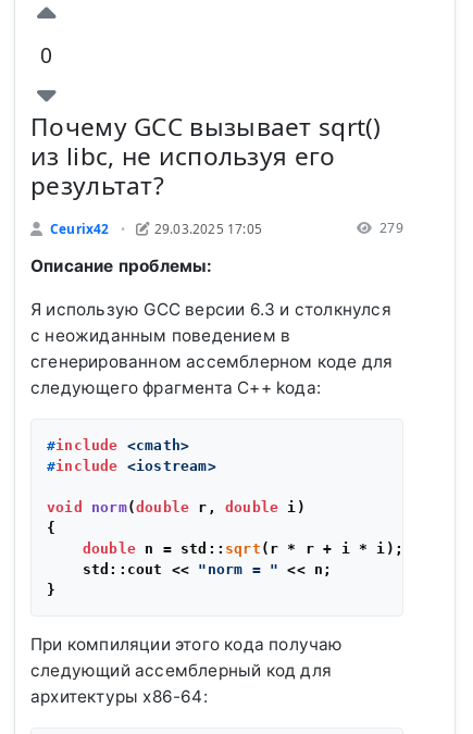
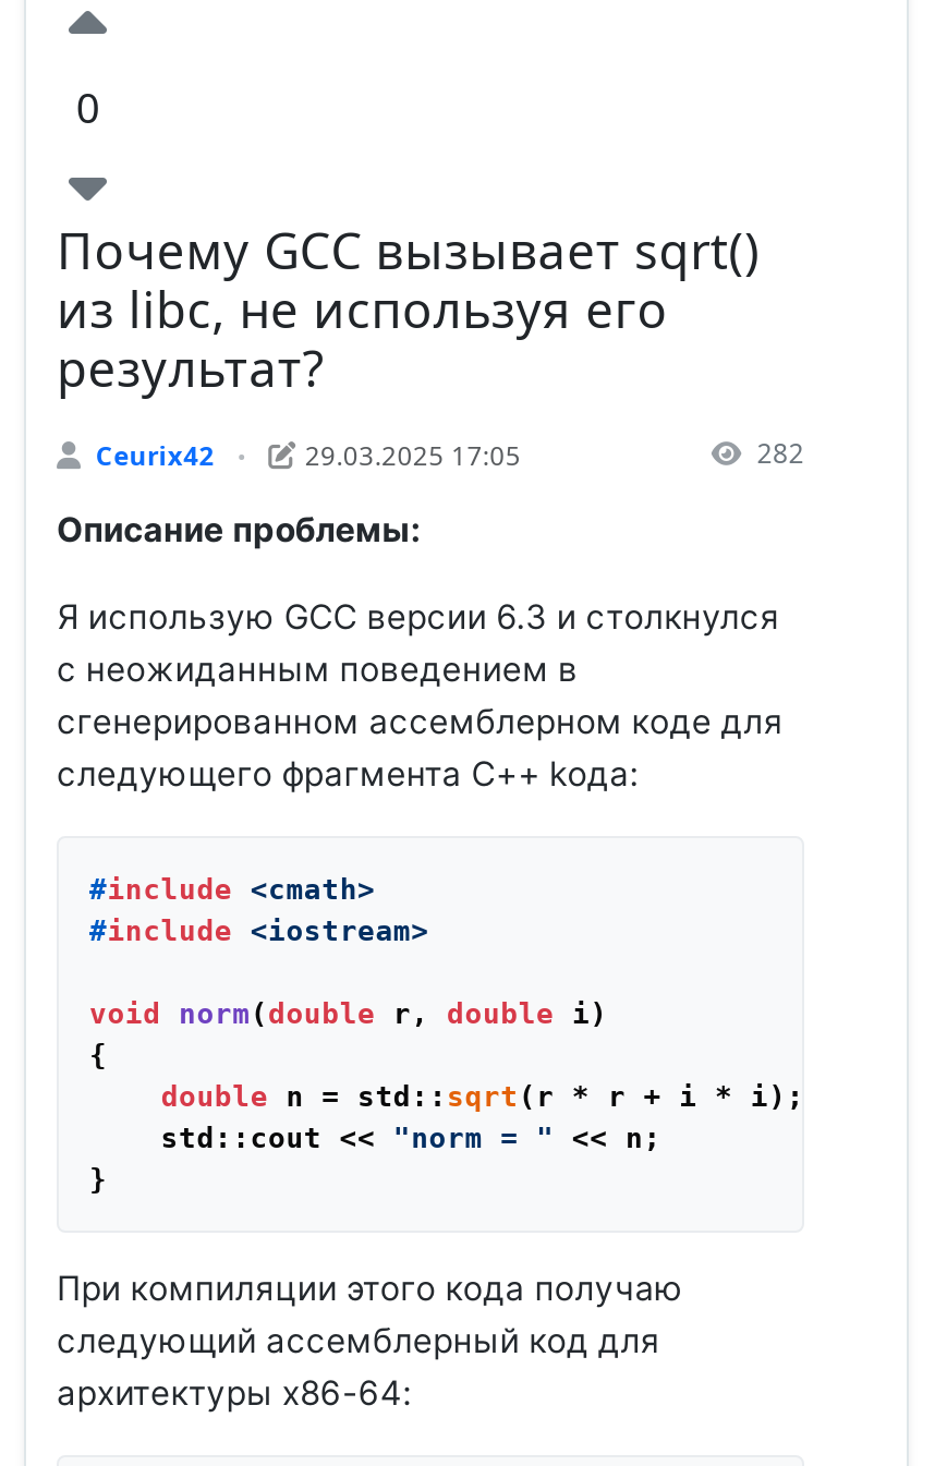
[380,219,403,237] 279 -> [757,435,804,472] 282

